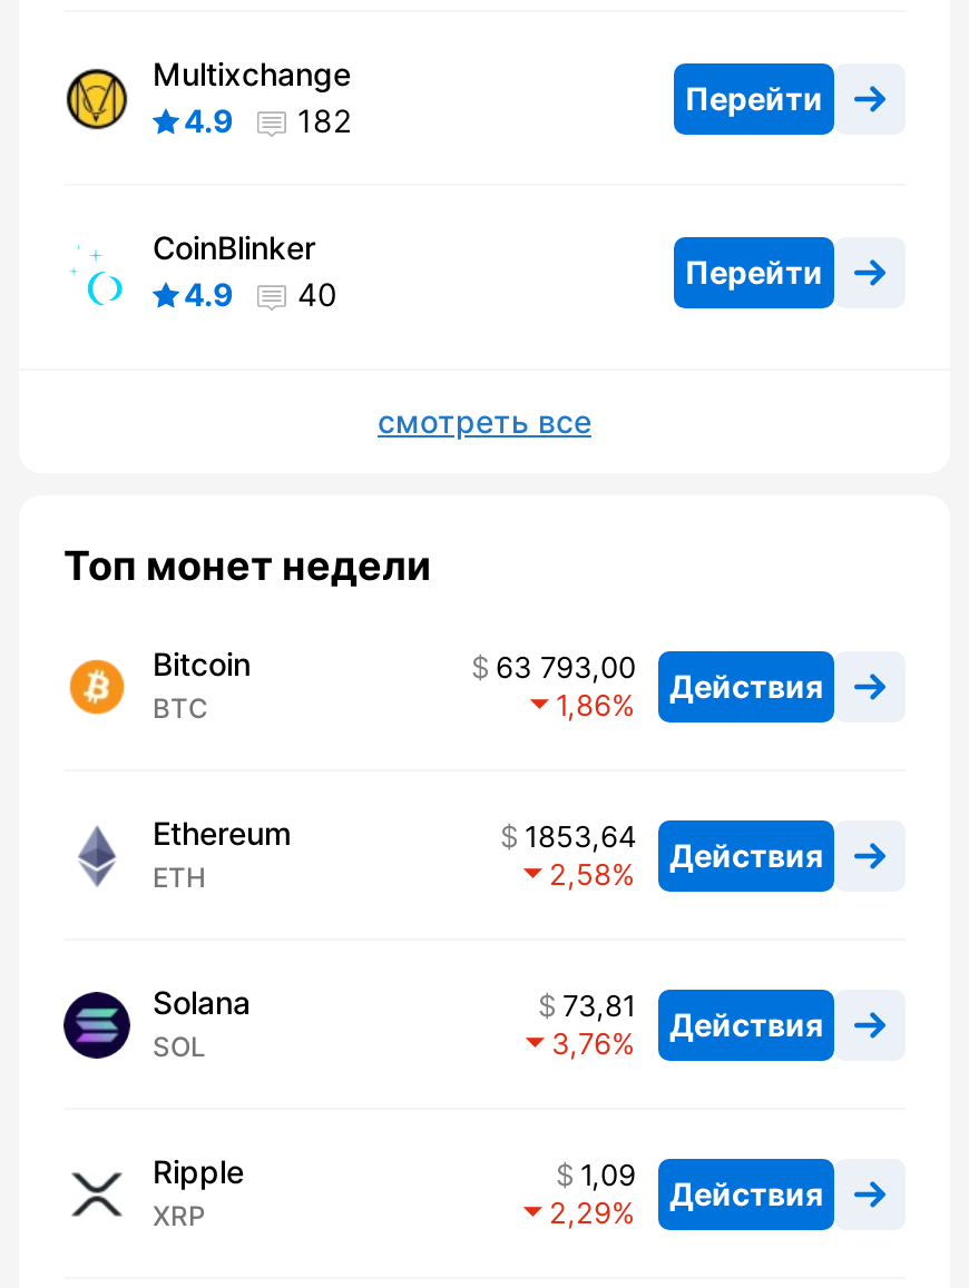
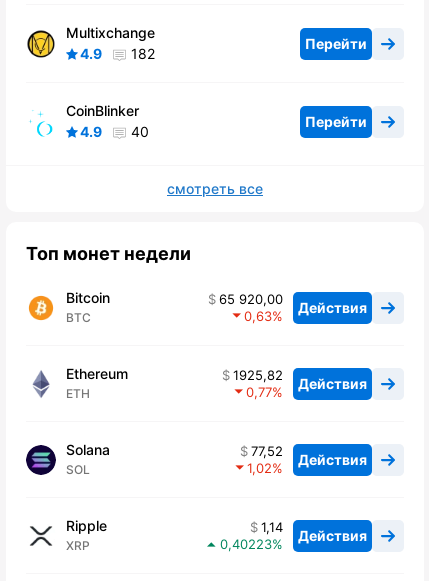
[496,650,823,704] 63 793,00 Действия -> [219,291,367,316] 65 920,00 Действия
[556,688,611,723] 1,86 -> [244,308,272,324] 0,63
[525,819,823,874] 1853,64 Действия -> [233,367,367,392] 1925,82 Действия
[549,857,611,893] 2,58 -> [246,384,272,400] 0,77
[562,988,823,1043] 73,81 Действия -> [251,443,367,468] 77,52 Действия
[551,1026,611,1062] 3,76 -> [247,460,272,476] 1,02
[580,1158,823,1212] 1,09 Действия -> [261,519,367,544] 1,14 Действия
[549,1195,611,1231] 2,29 -> [220,536,272,552] 0,40223

